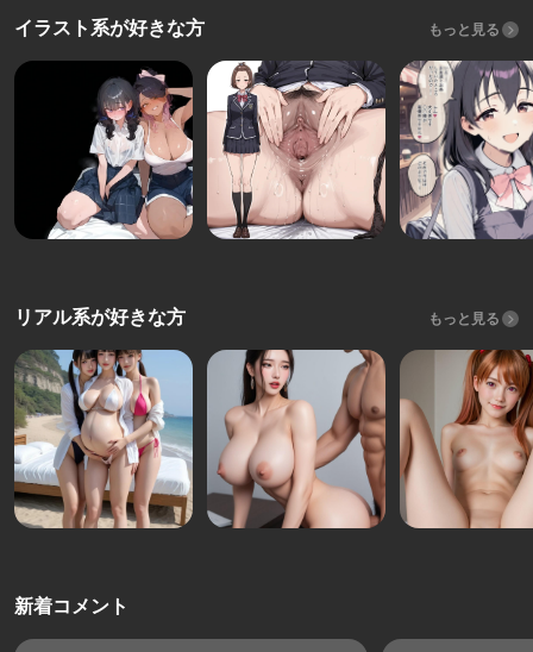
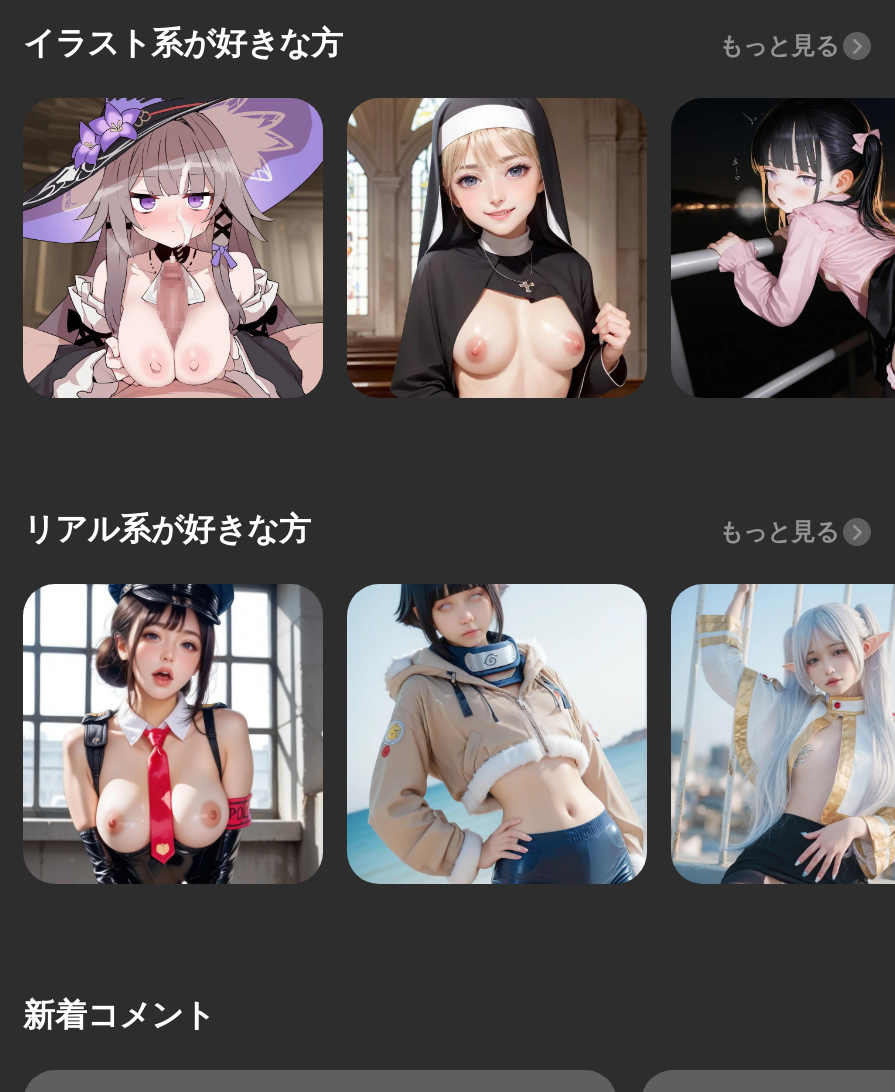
[14,61,194,240] [image] -> [21,96,325,400] [image]
[206,59,387,240] [image] -> [347,96,647,398] [image]
[399,59,529,240] [image] -> [671,98,889,398] [image]
[13,349,193,529] [image] -> [21,582,323,884] [image]
[207,349,387,529] [image] -> [345,582,649,886] [image]
[400,350,529,529] [image] -> [671,582,889,884] [image]

